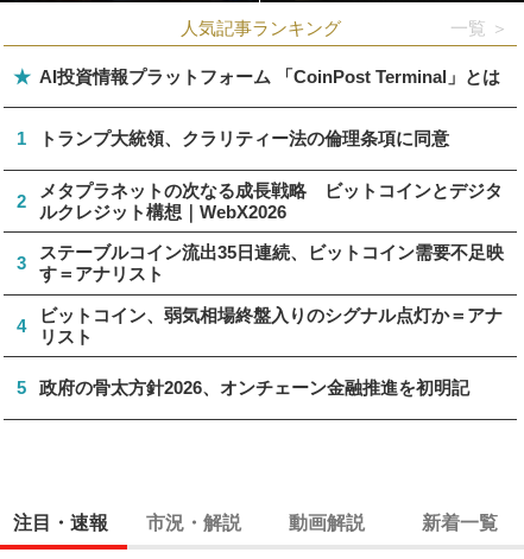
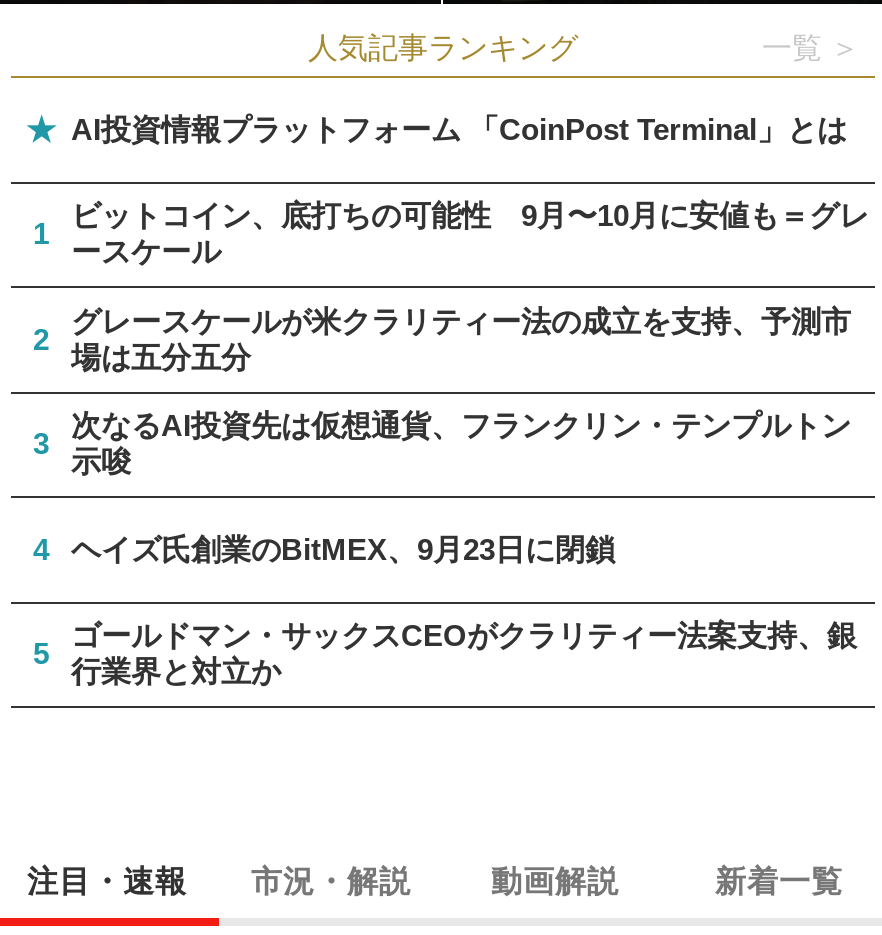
[39,128,449,148] トランプ大統領、クラリティー法の倫理条項に同意 -> [71,198,869,268] ビットコイン、底打ちの可能性 9月〜10月に安値も＝グレ | ースケール
[39,180,503,221] メタプラネットの次なる成長戦略 ビットコインとデジタ | ルクレジット構想｜WebX2026 -> [71,303,851,373] グレースケールが米クラリティー法の成立を支持、予測市 | 場は五分五分
[39,242,504,284] ステーブルコイン流出35日連続、ビットコイン需要不足映 | す＝アナリスト -> [71,408,851,478] 次なるAI投資先は仮想通貨、フランクリン・テンプルトン | 示唆
[39,305,503,346] ビットコイン、弱気相場終盤入りのシグナル点灯か＝アナ | リスト -> [71,531,615,565] ヘイズ氏創業のBitMEX、9月23日に閉鎖
[39,378,469,398] 政府の骨太方針2026、オンチェーン金融推進を初明記 -> [71,618,857,688] ゴールドマン・サックスCEOがクラリティー法案支持、銀 | 行業界と対立か

